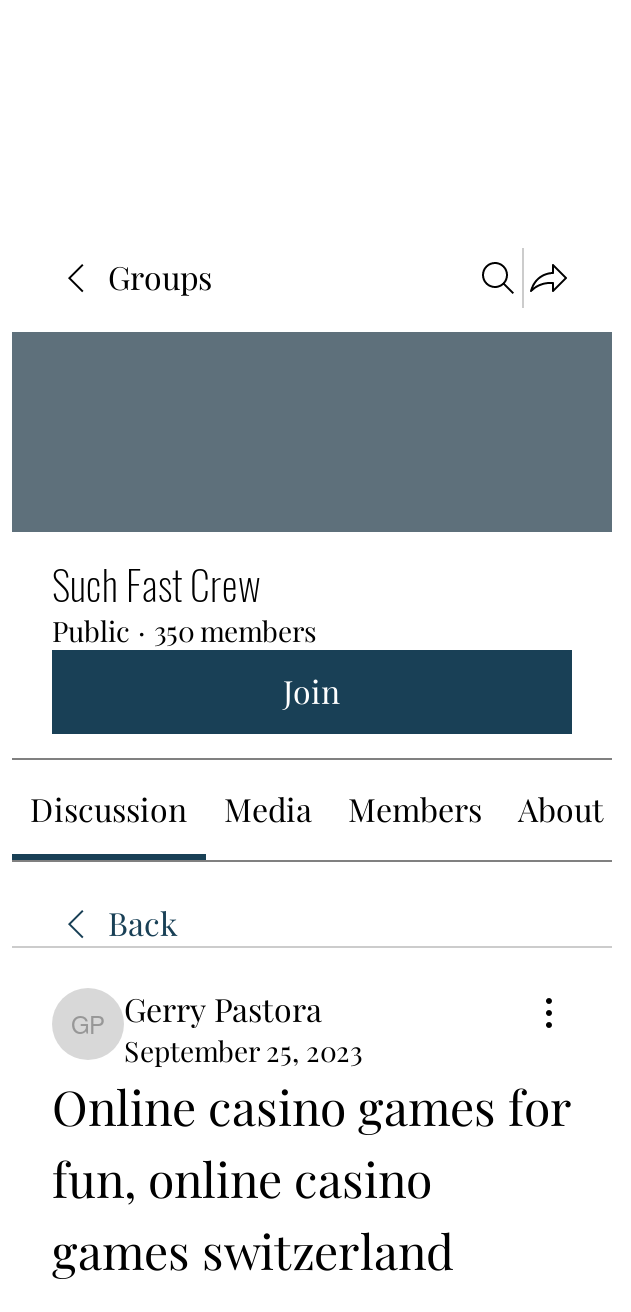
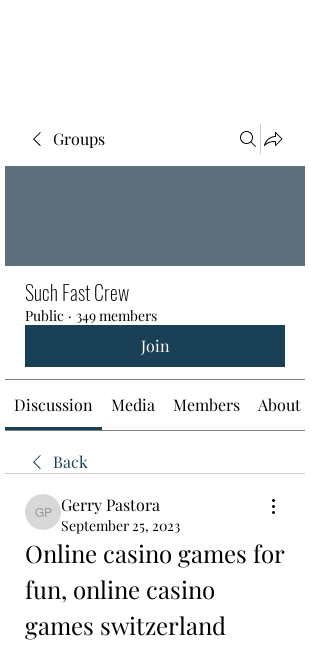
[52,612,316,650] Public · 350 members -> [25,306,157,325] Public · 349 members

